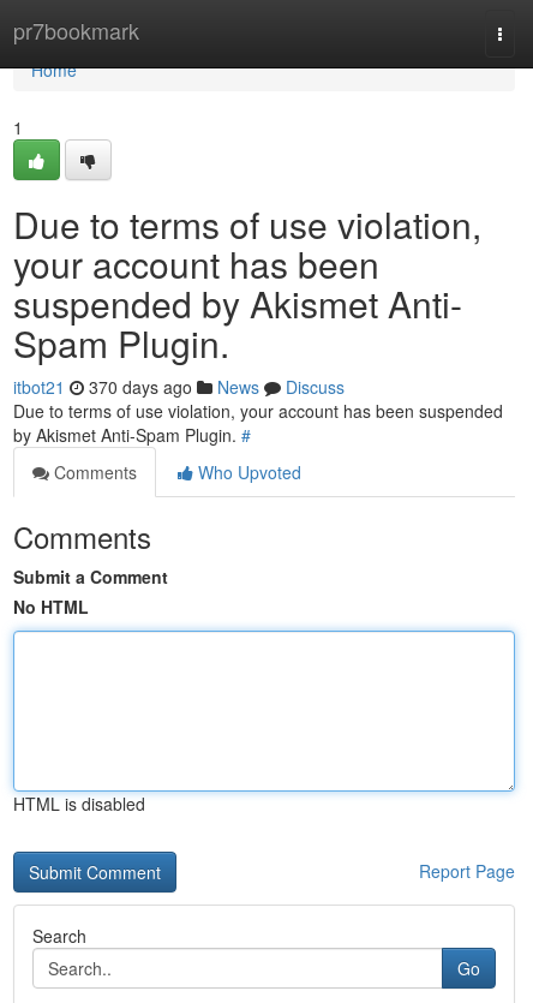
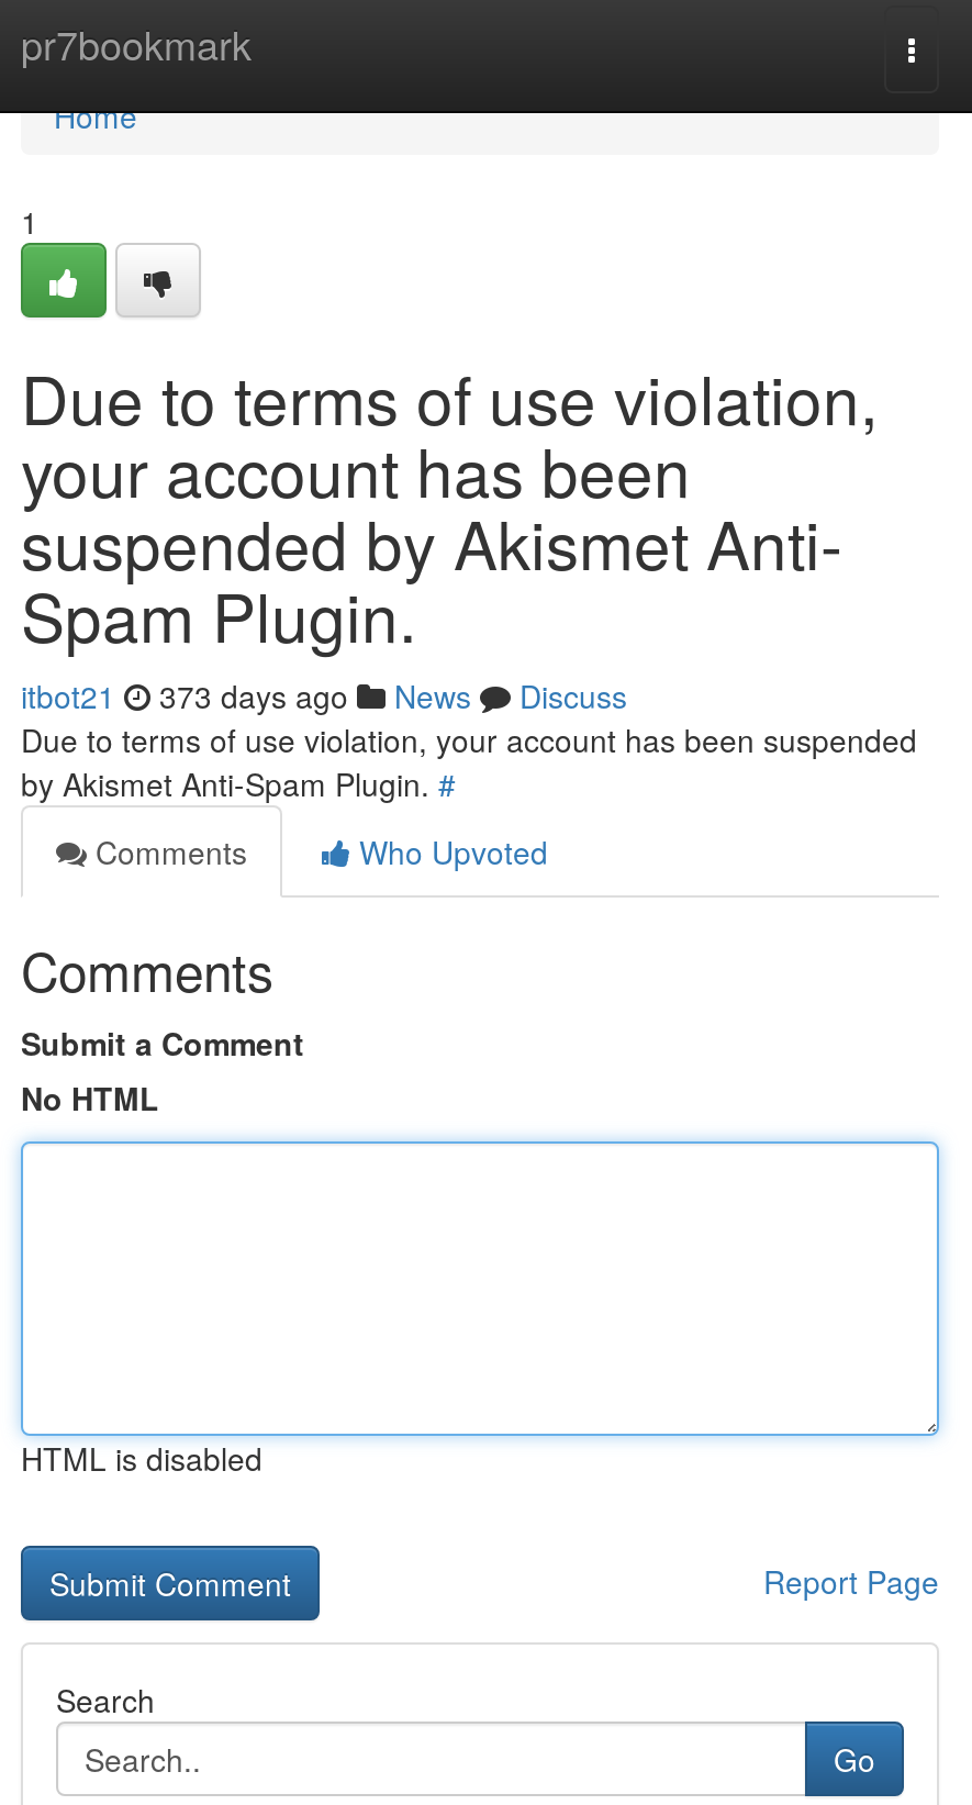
[13,375,345,399] itbot21 370 days ago News Discuss -> [21,673,627,717] itbot21 373 days ago News Discuss

